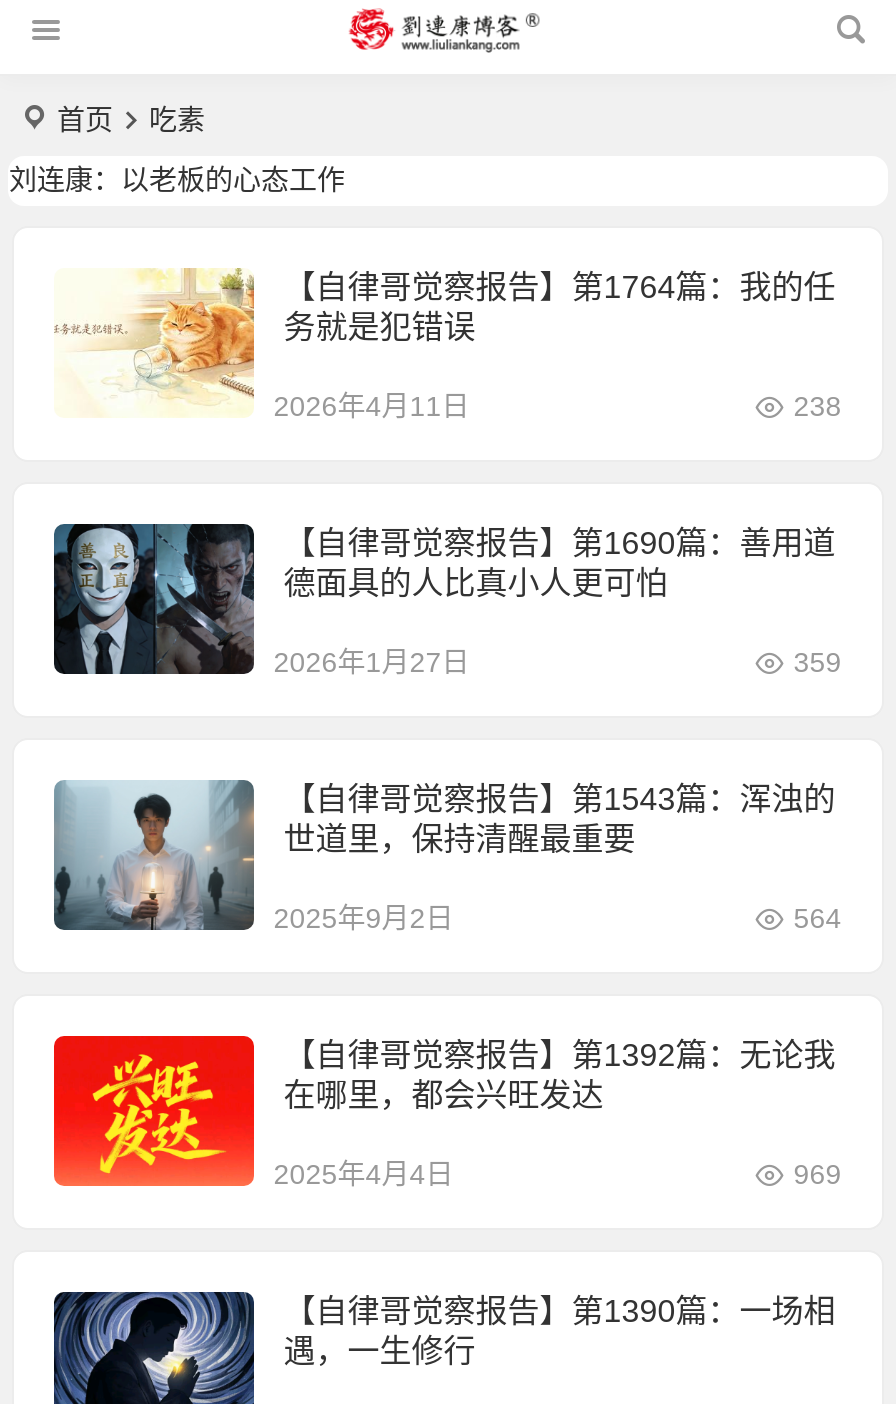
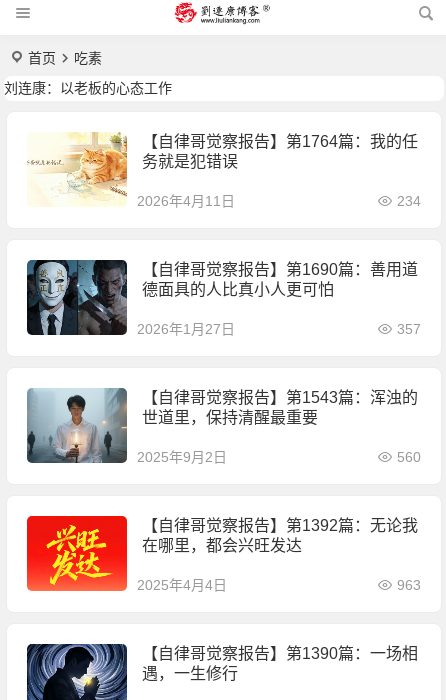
[793,390,841,422] 238 -> [397,193,421,209] 234
[793,646,841,678] 359 -> [397,321,421,337] 357
[793,902,841,934] 564 -> [397,449,421,465] 560
[793,1158,841,1190] 969 -> [397,577,421,593] 963

